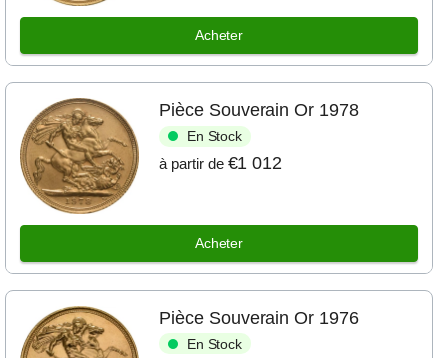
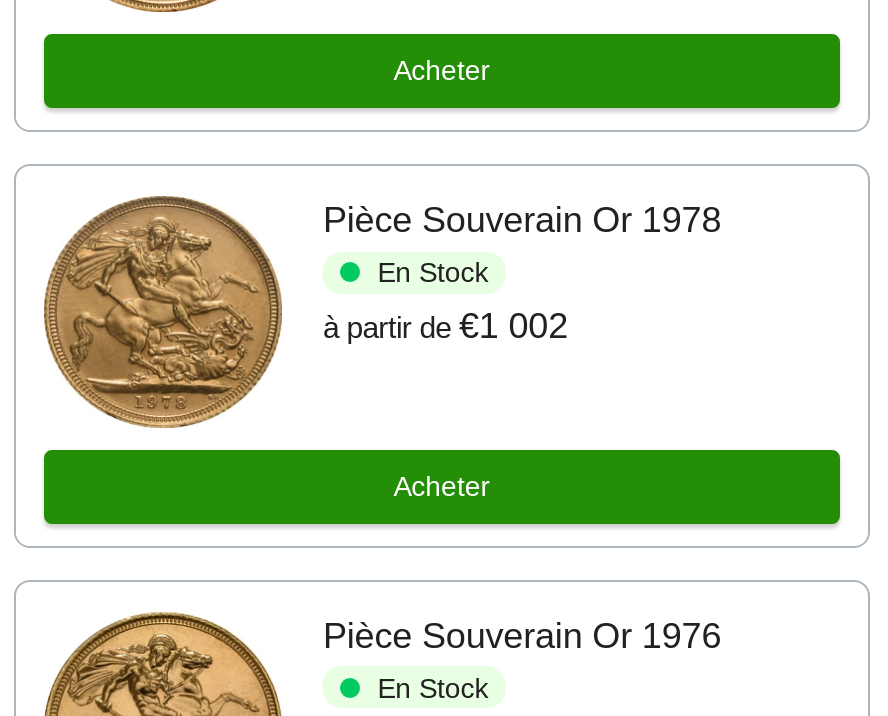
[159,153,282,173] à partir de €1 012 -> [323,306,568,346] à partir de €1 002

